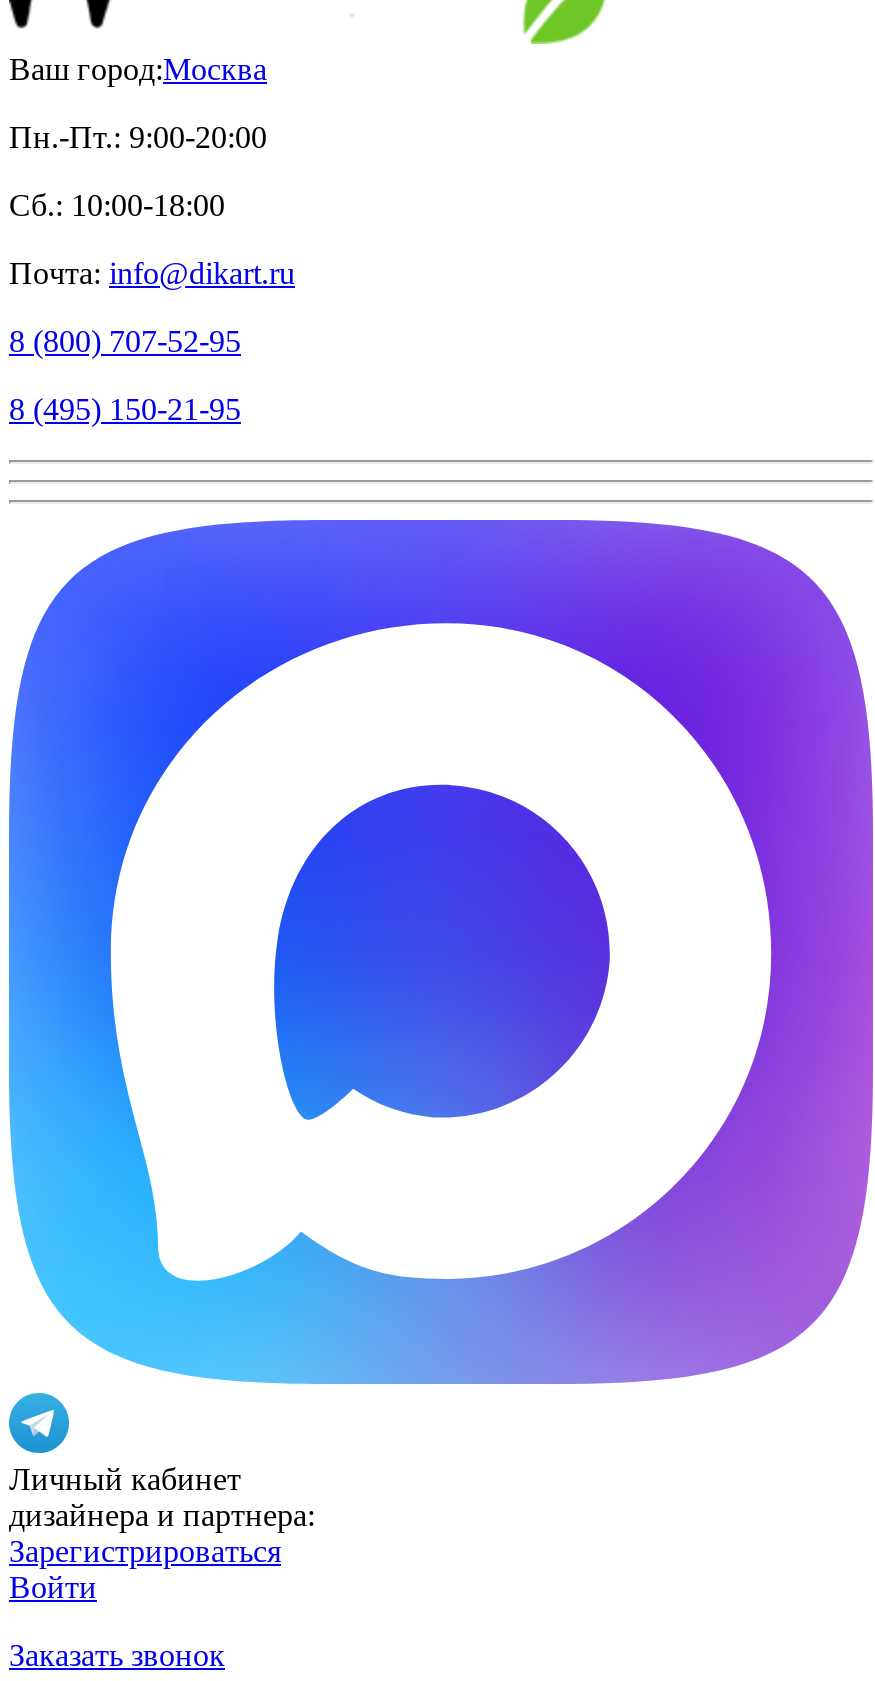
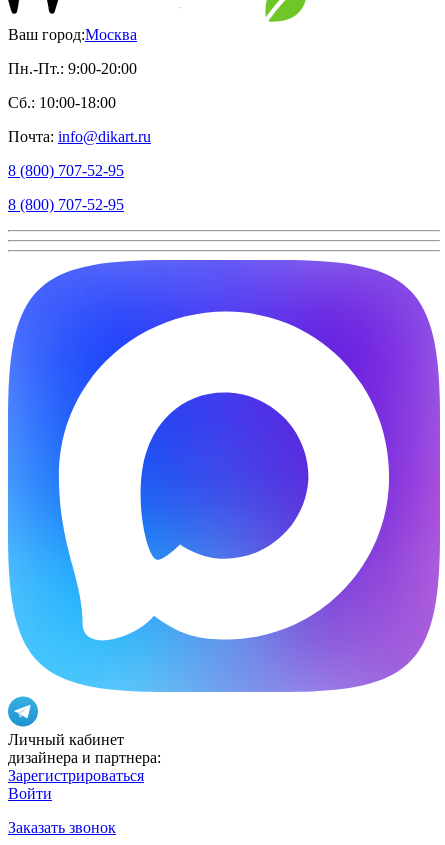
[9,392,241,426] 8 (495) 150-21-95 -> [8,196,124,213] 8 (800) 707-52-95

